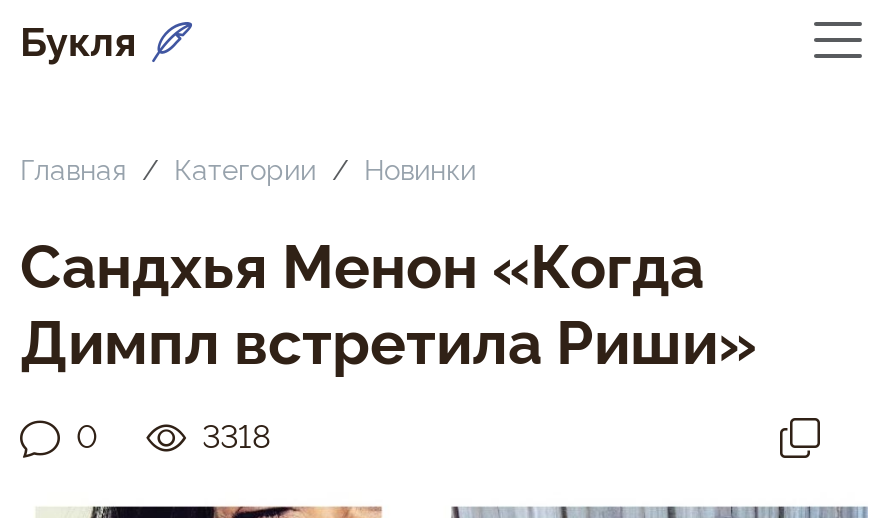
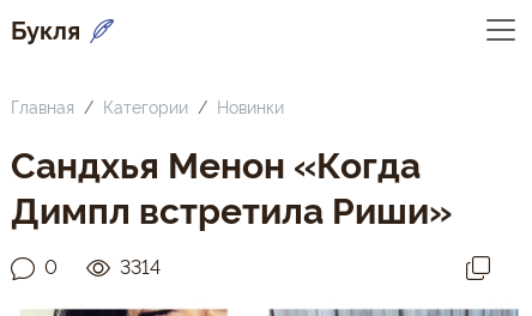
[202,411,270,455] 3318 -> [120,252,161,278] 3314

